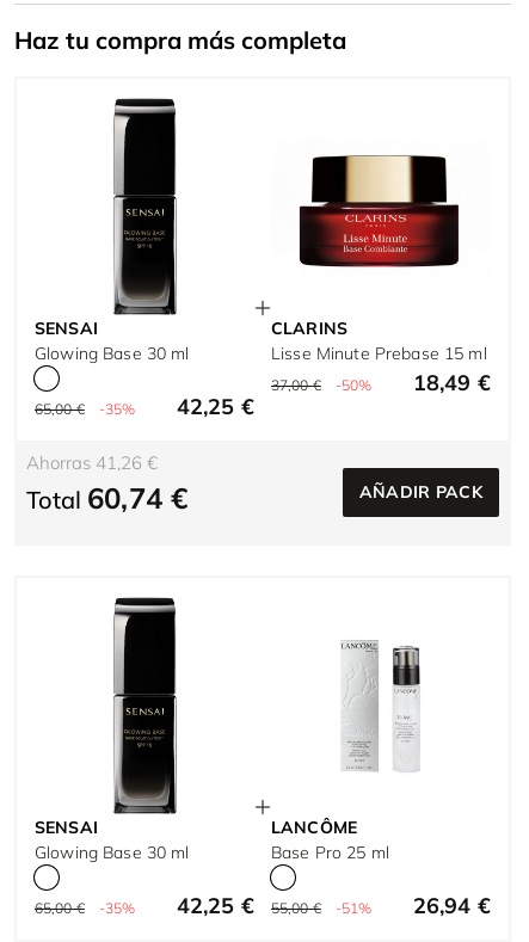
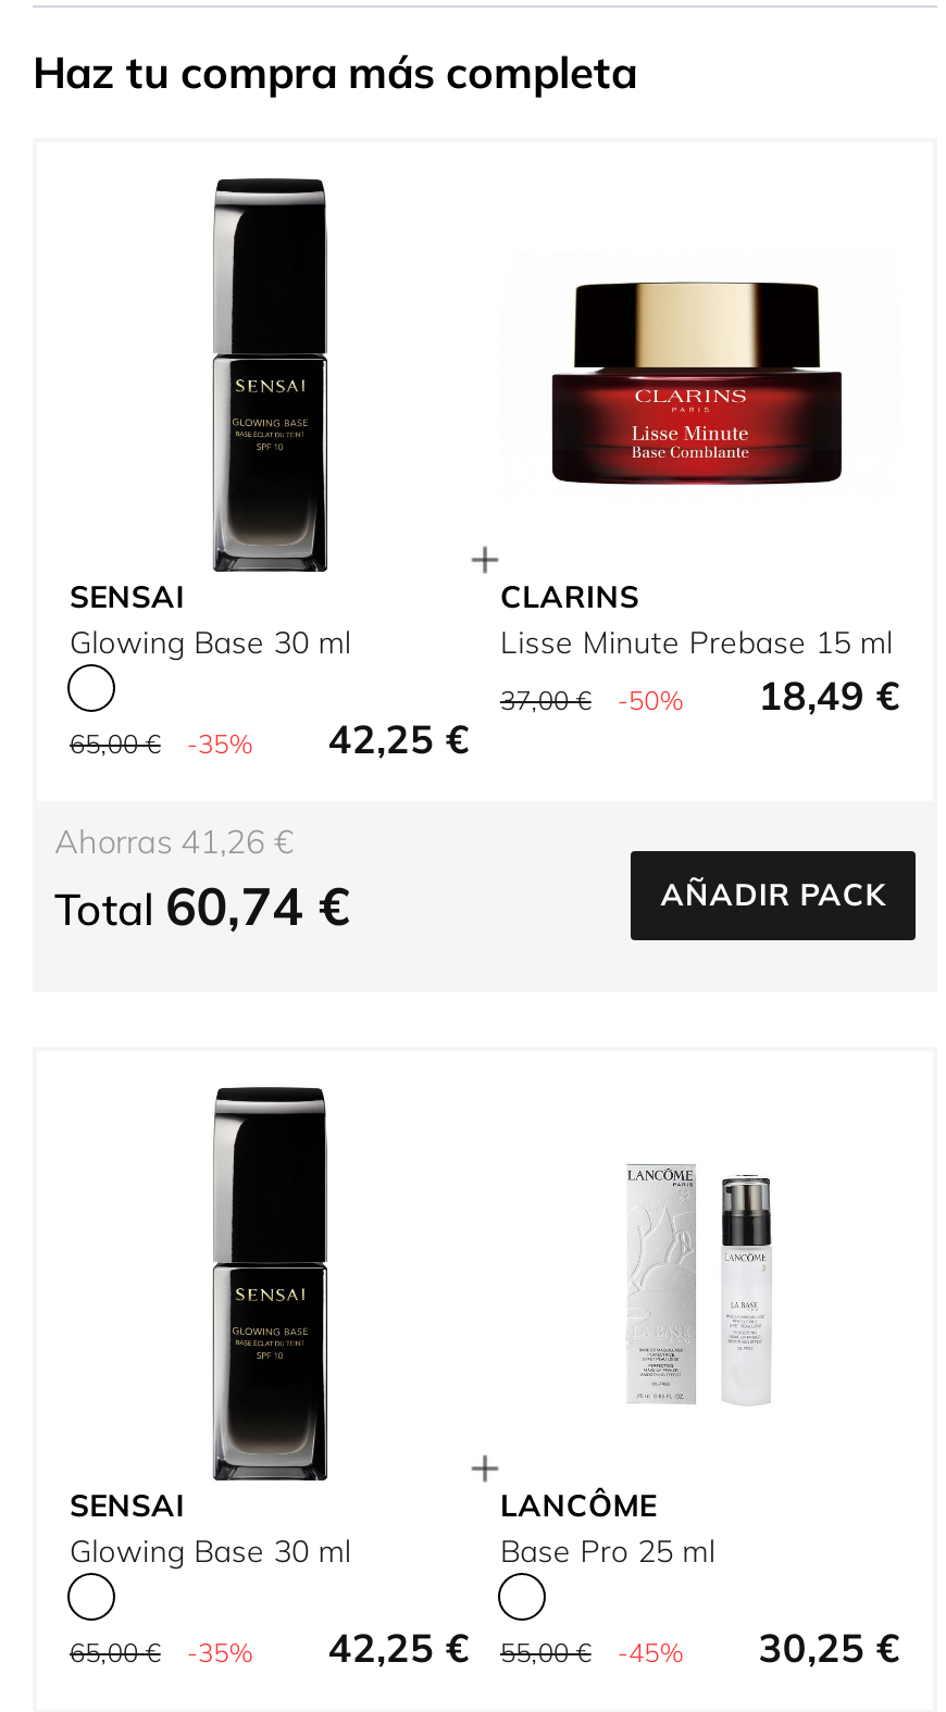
[176,892,372,919] 42,25 € 55,00 € -51% -> [328,1623,684,1673] 42,25 € 55,00 € -45%
[413,892,491,919] 26,94 € -> [758,1623,900,1673] 30,25 €

